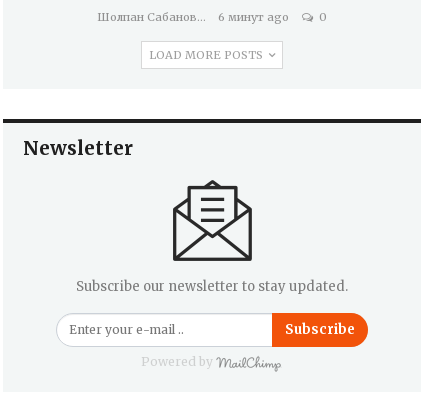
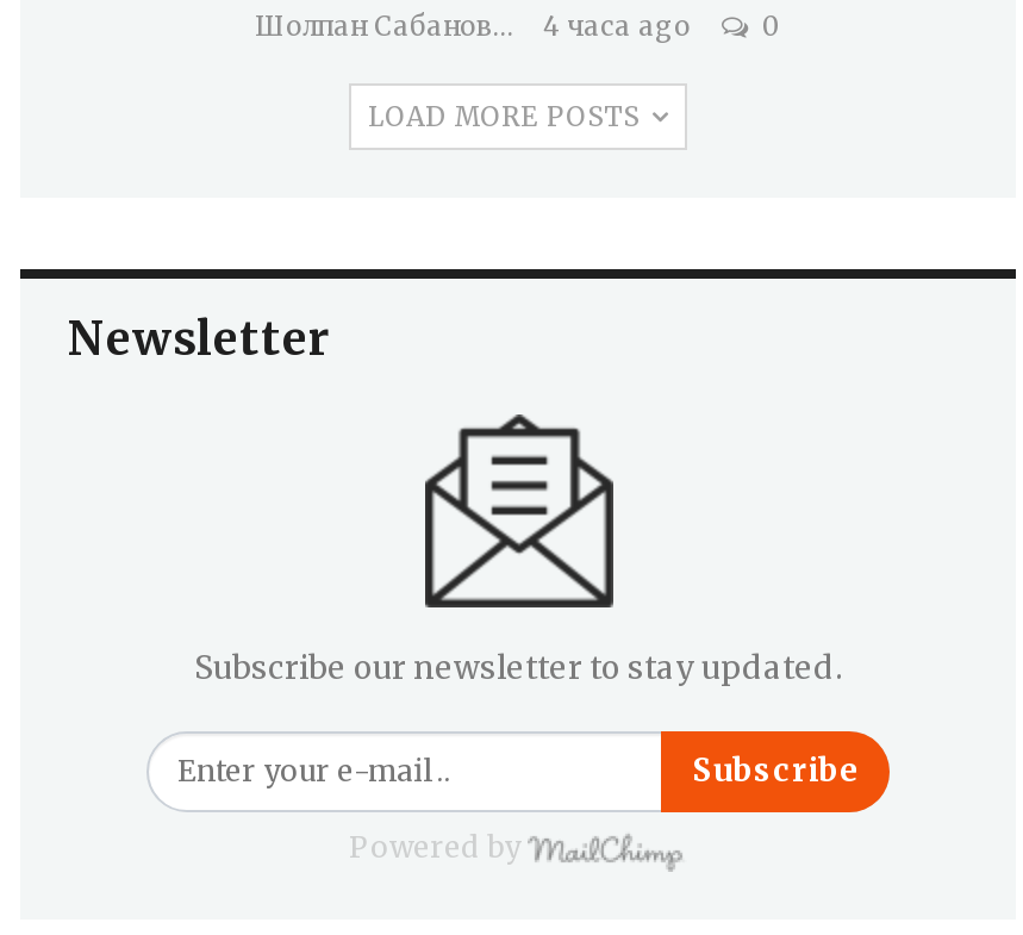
[218,10,289,24] 6 минут ago -> [543,10,691,44] 4 часа ago

